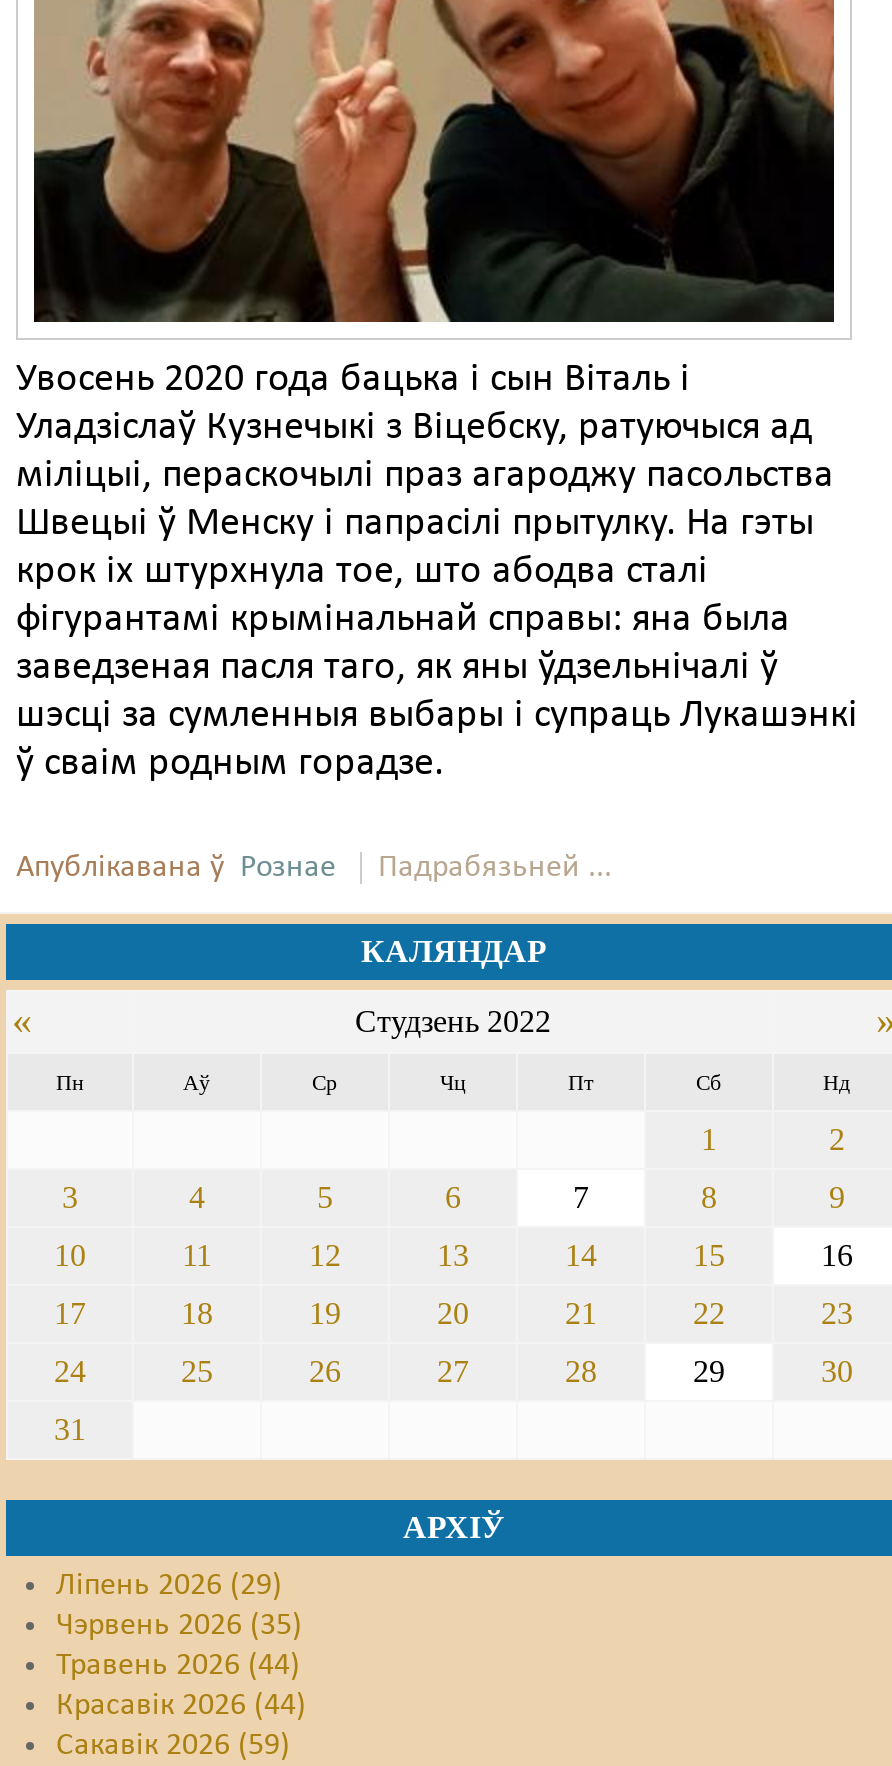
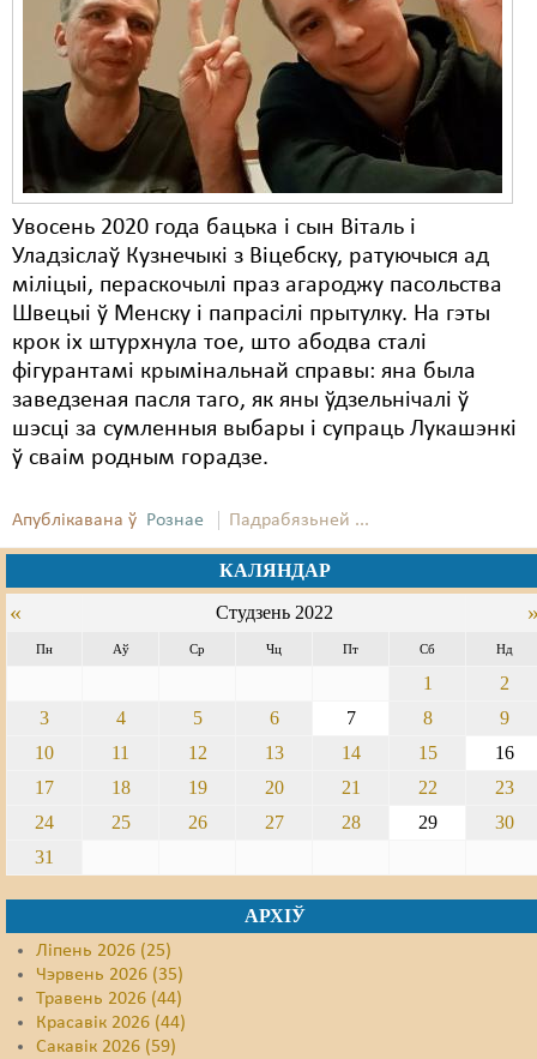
[56,1570,282,1602] Ліпень 2026 (29) -> [36,941,171,961] Ліпень 2026 (25)

